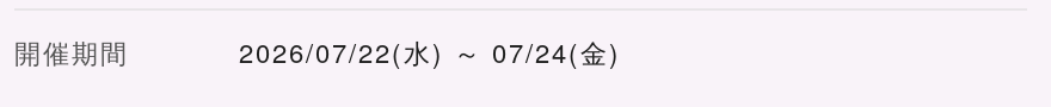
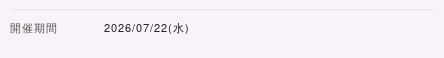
[239,31,621,69] 2026/07/22(水) ～ 07/24(金) -> [104,19,190,35] 2026/07/22(水)

